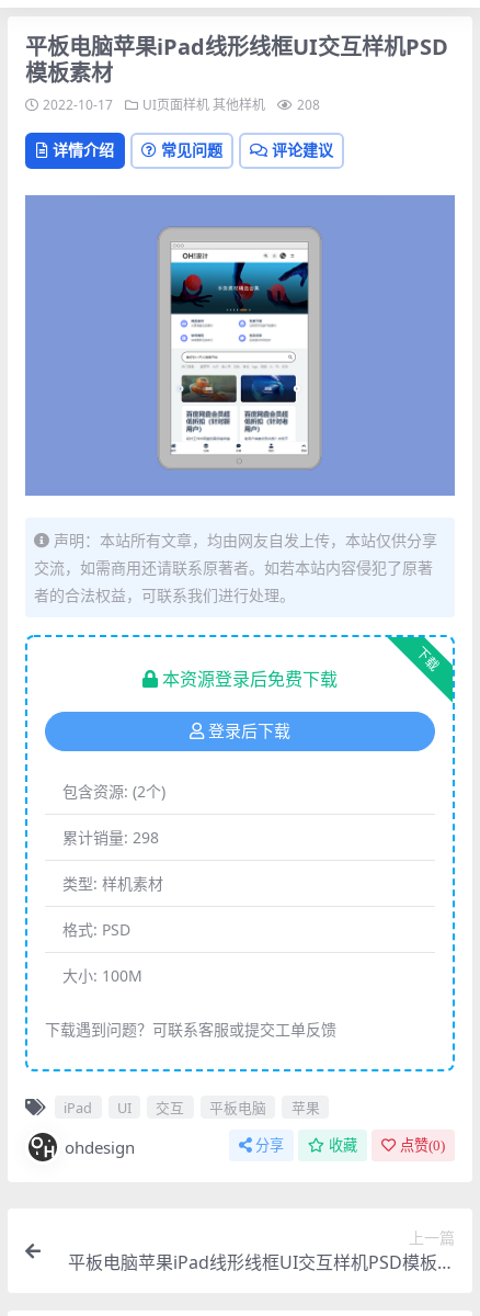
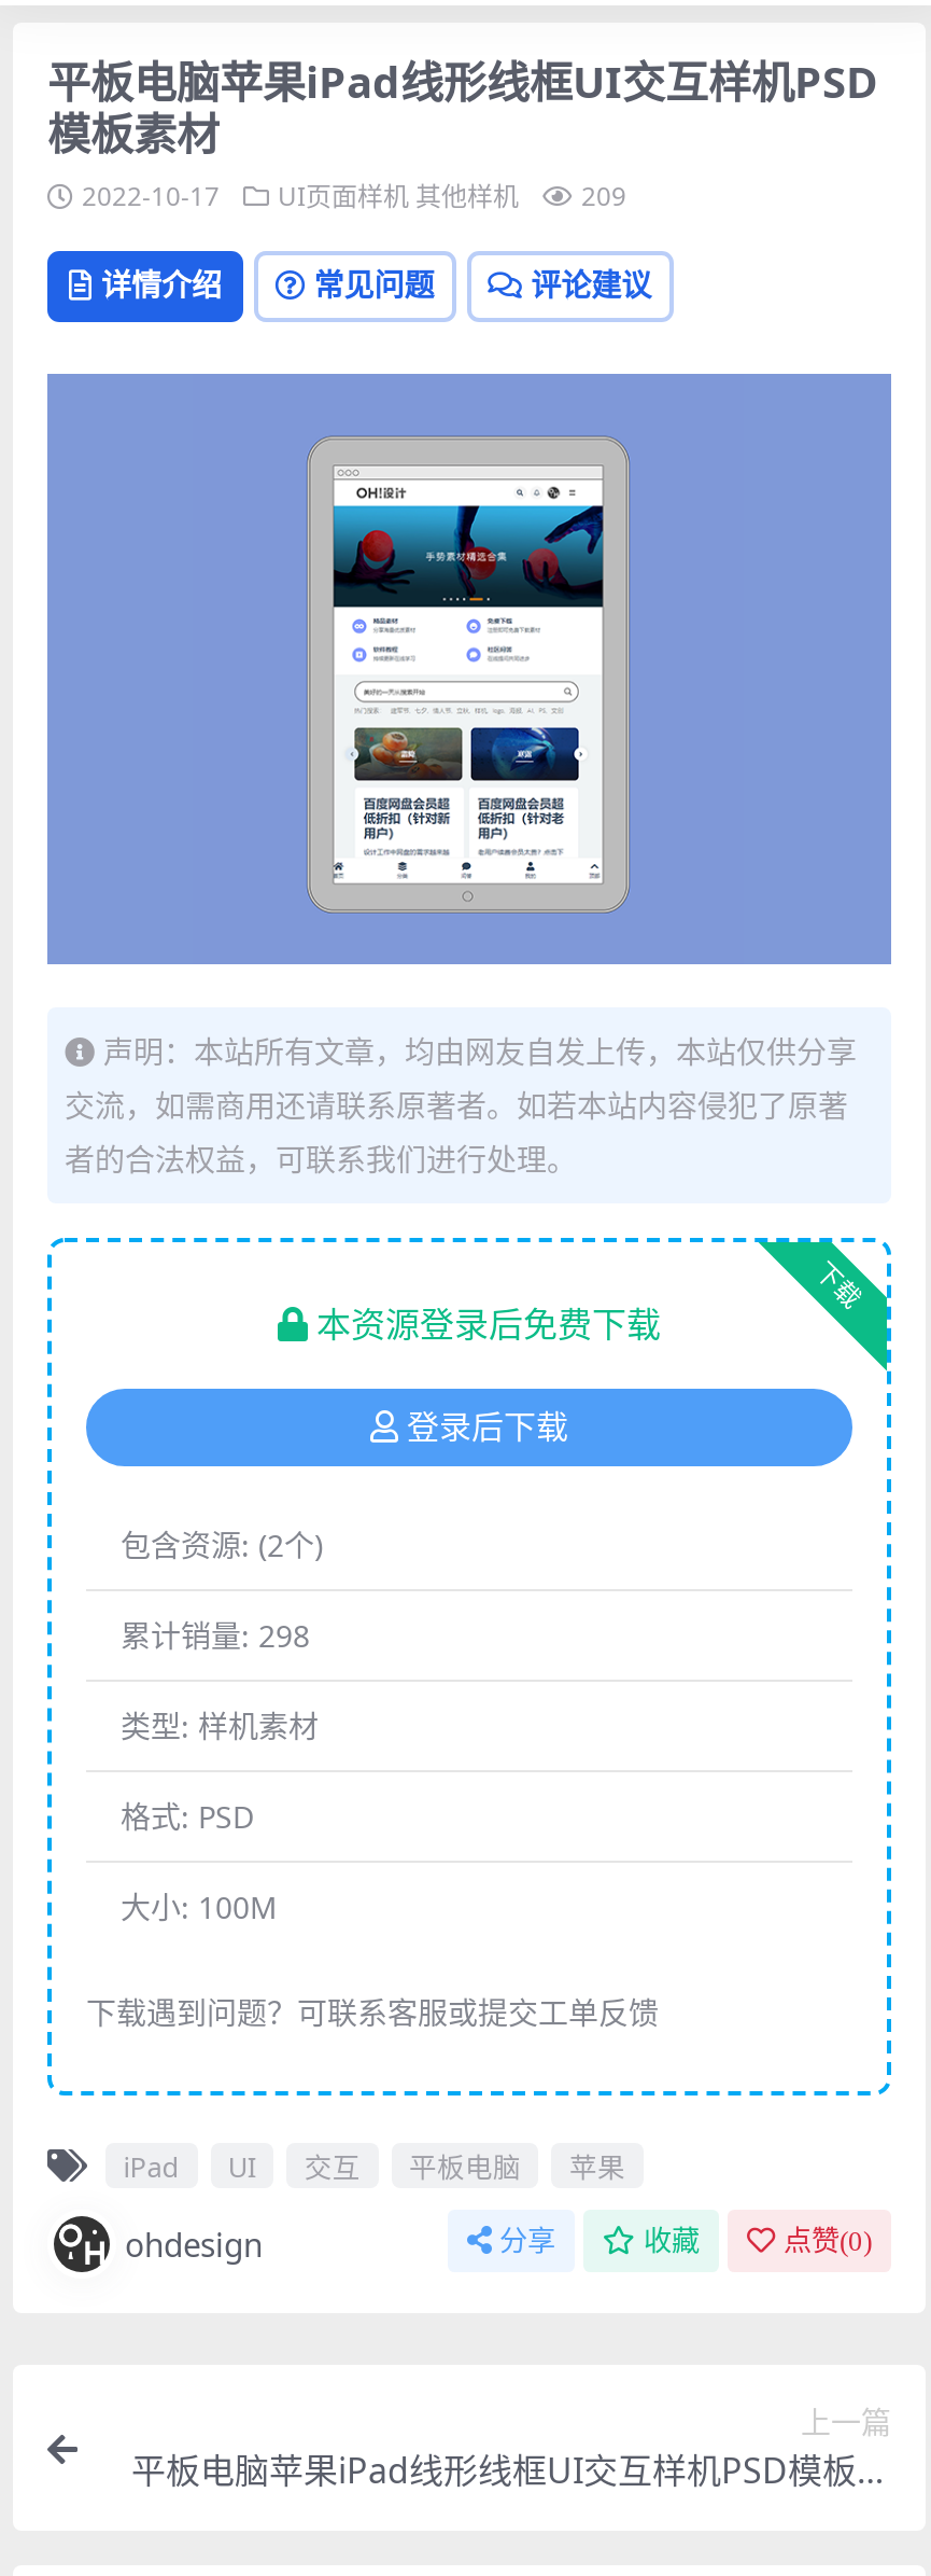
[43,95,320,114] 2022-10-17 UI页面样机 其他样机 208 -> [82,178,626,214] 2022-10-17 UI页面样机 其他样机 209

